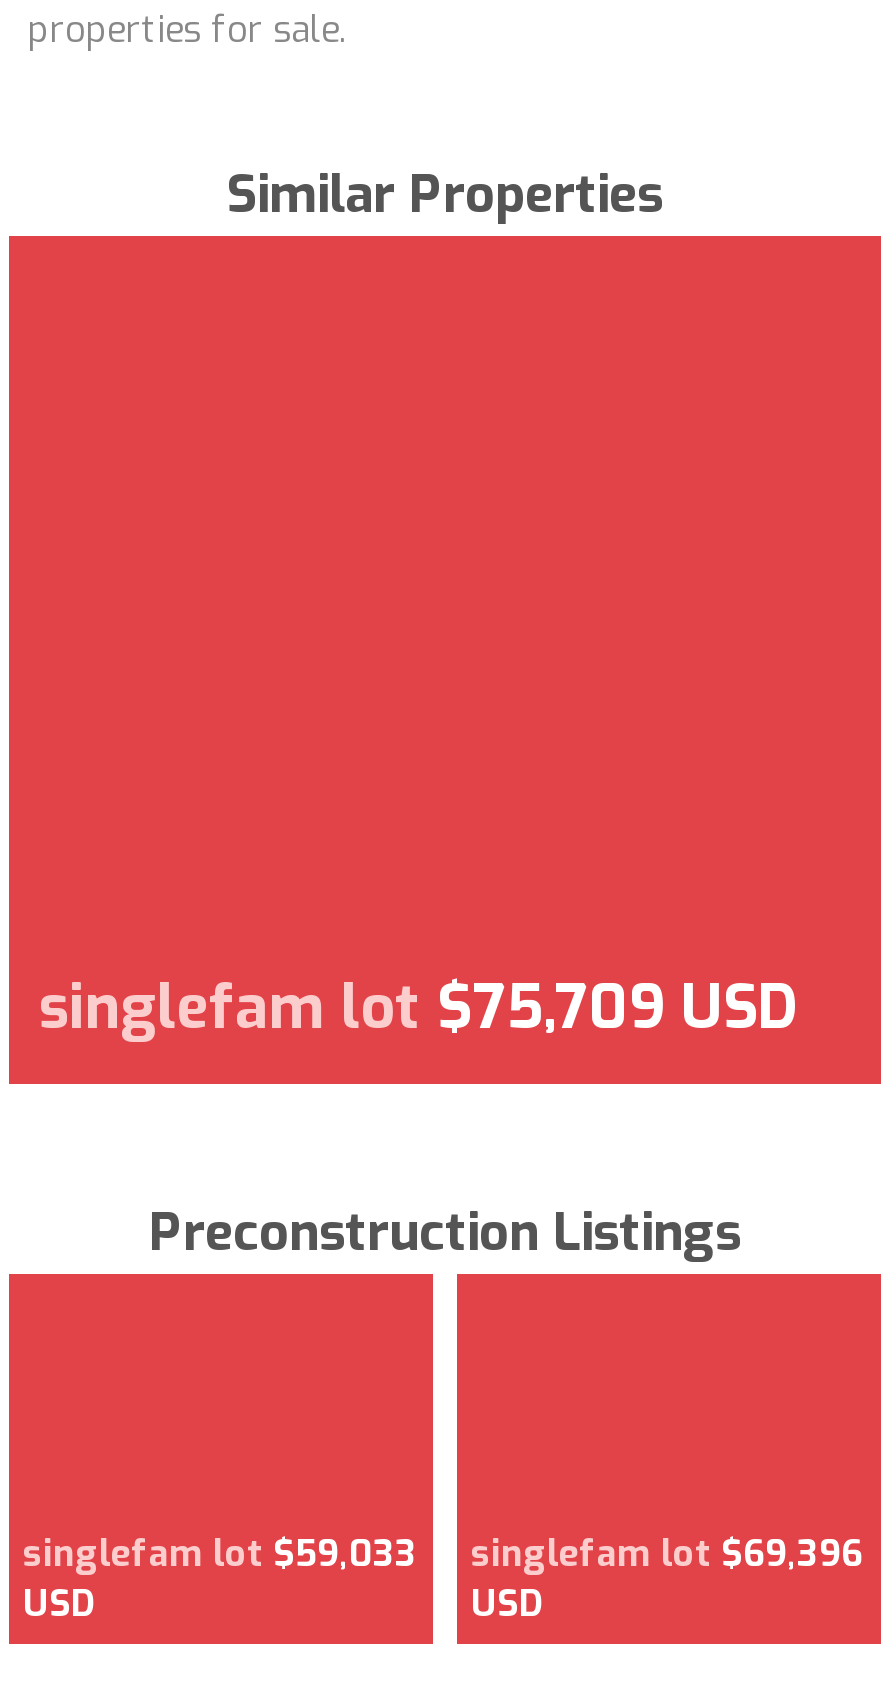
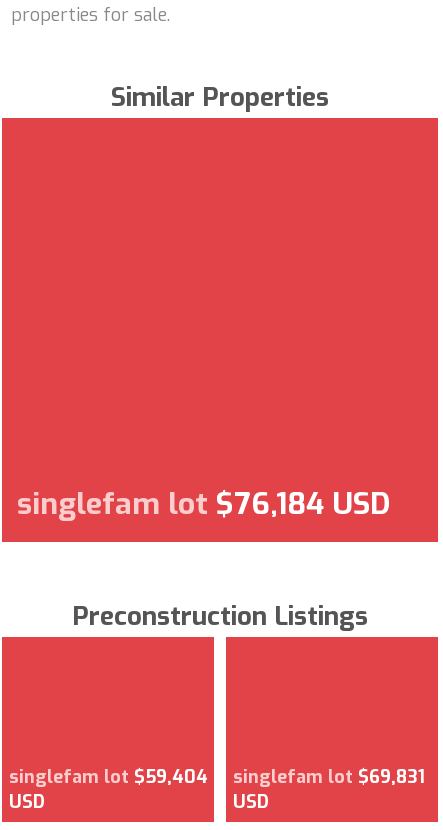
[39,967,797,1047] singlefam lot $75,709 USD -> [17,483,390,523] singlefam lot $76,184 USD
[23,1529,417,1577] singlefam lot $59,033 -> [9,764,208,788] singlefam lot $59,404
[471,1529,863,1577] singlefam lot $69,396 -> [233,764,425,788] singlefam lot $69,831

